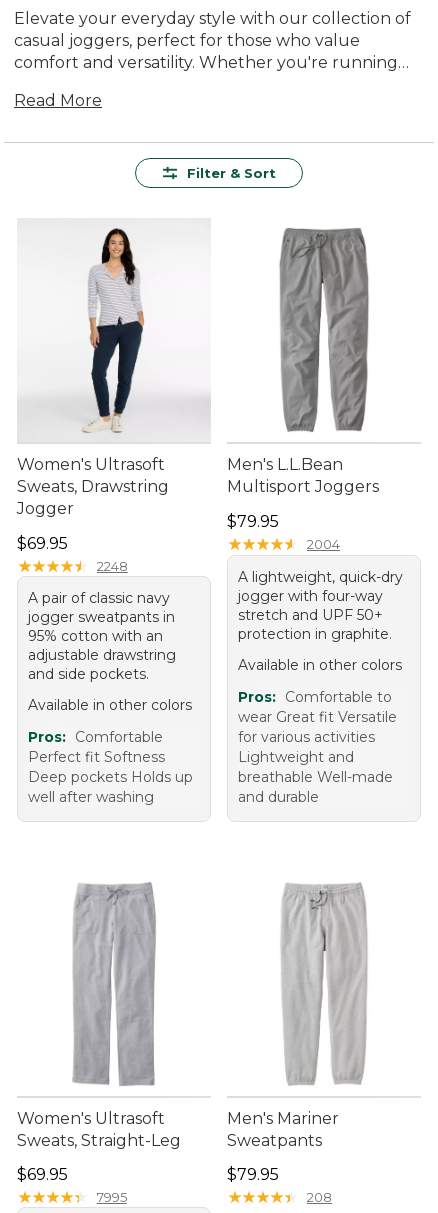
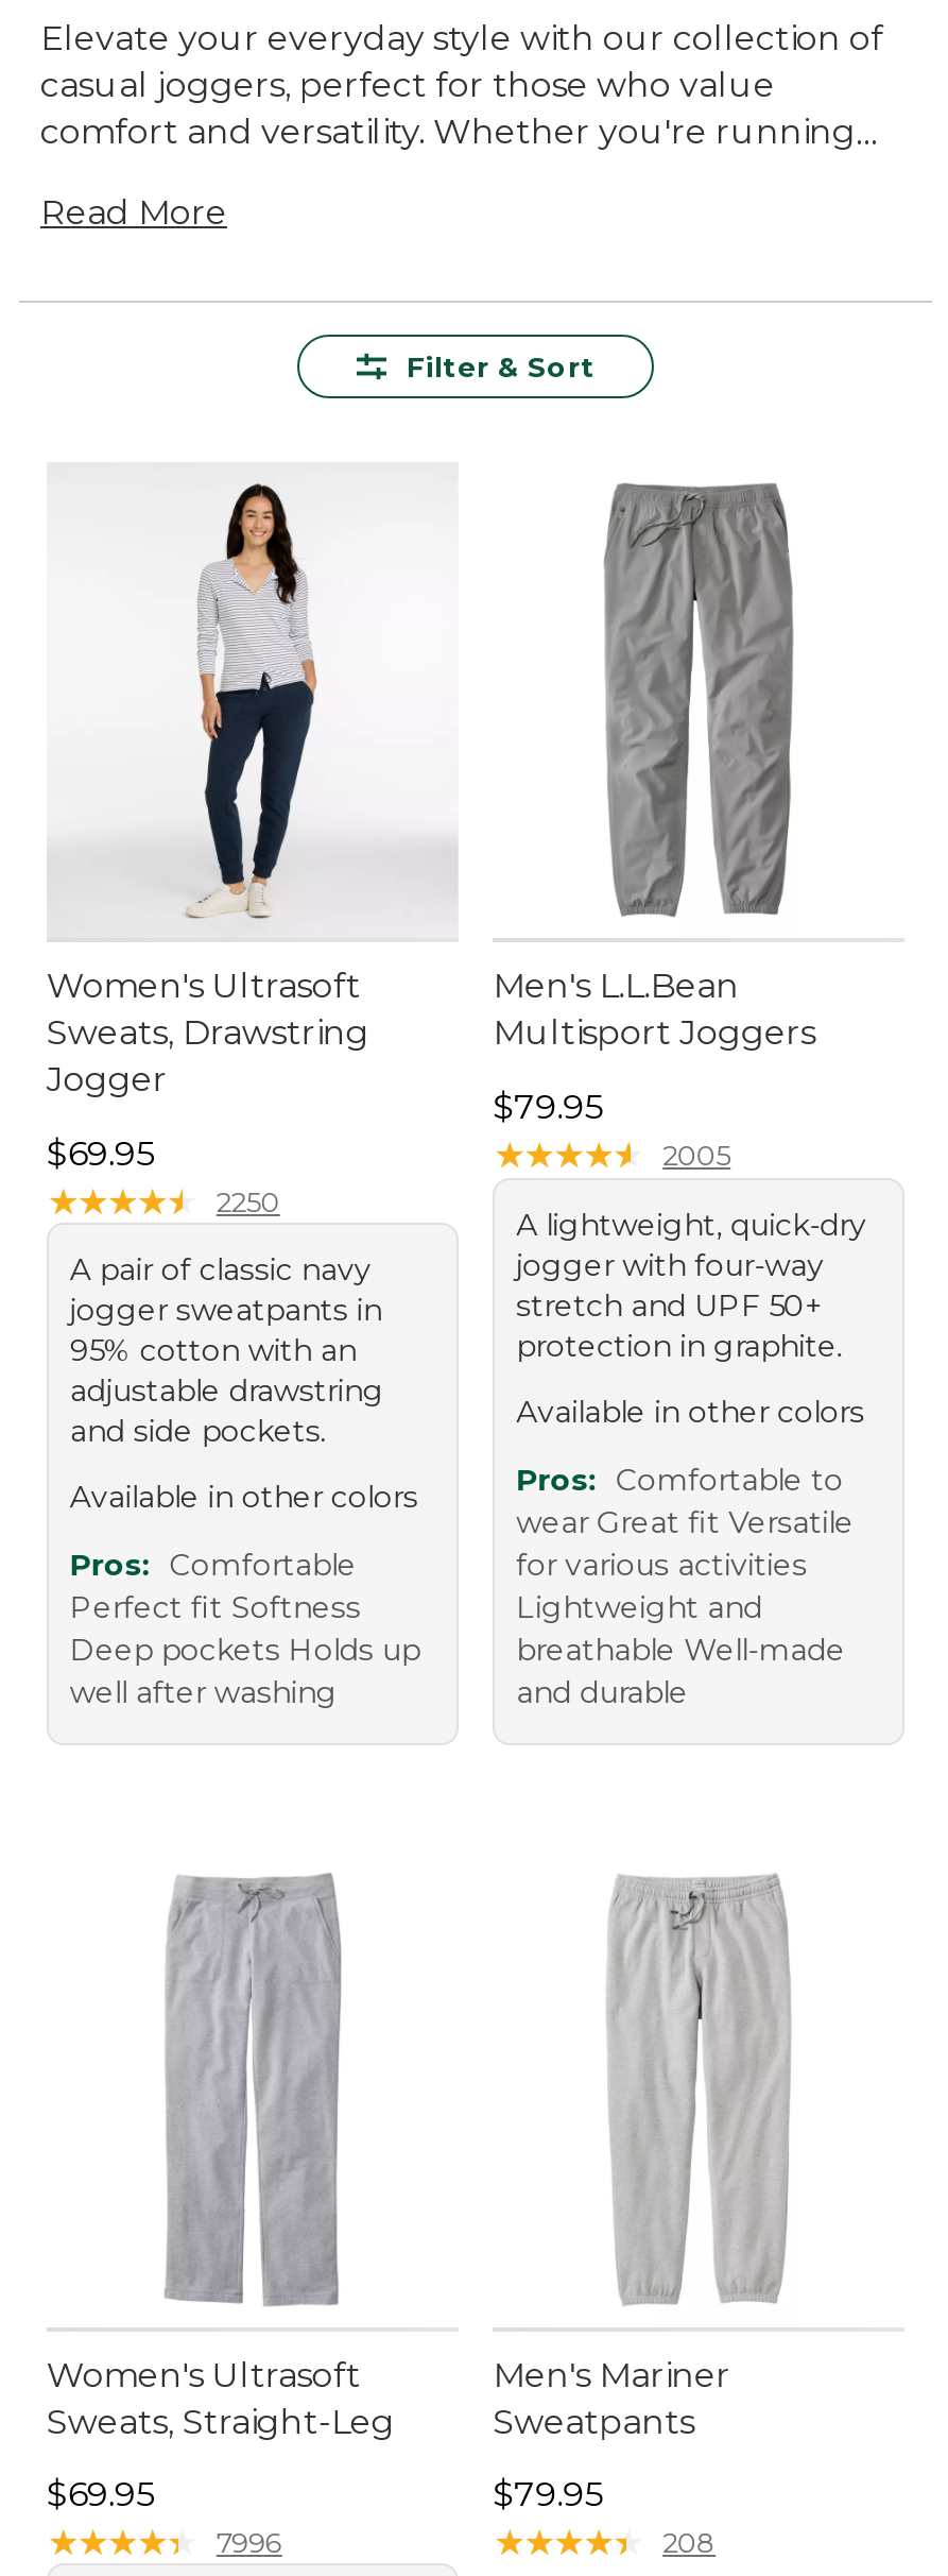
[307,536,340,552] 2004 -> [663,1137,731,1171] 2005
[97,558,128,574] 2248 -> [216,1184,280,1218] 2250
[97,1189,127,1205] 7995 -> [216,2526,282,2560] 7996

